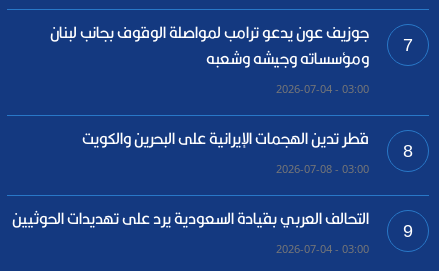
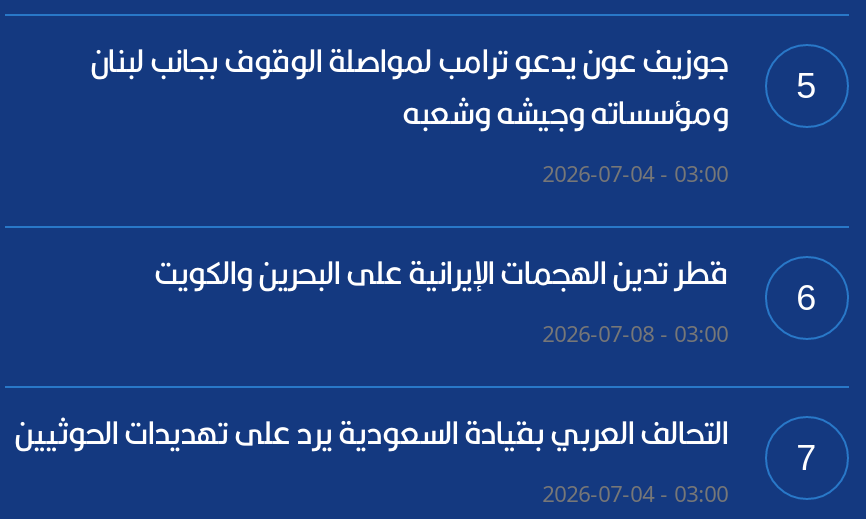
[50,18,413,73] 7 ومؤسساته وجيشه وشعبه جوزيف عون يدعو ترامب لمواصلة الوقوف بجانب لبنان -> [90,32,816,142] 5 ومؤسساته وجيشه وشعبه جوزيف عون يدعو ترامب لمواصلة الوقوف بجانب لبنان
[82,124,413,161] 8 قطر تدين الهجمات الإيرانية على البحرين والكويت -> [154,244,816,318] 6 قطر تدين الهجمات الإيرانية على البحرين والكويت
[12,204,413,241] 9 التحالف العربي بقيادة السعودية يرد على تهديدات الحوثيين -> [14,404,816,478] 7 التحالف العربي بقيادة السعودية يرد على تهديدات الحوثيين

